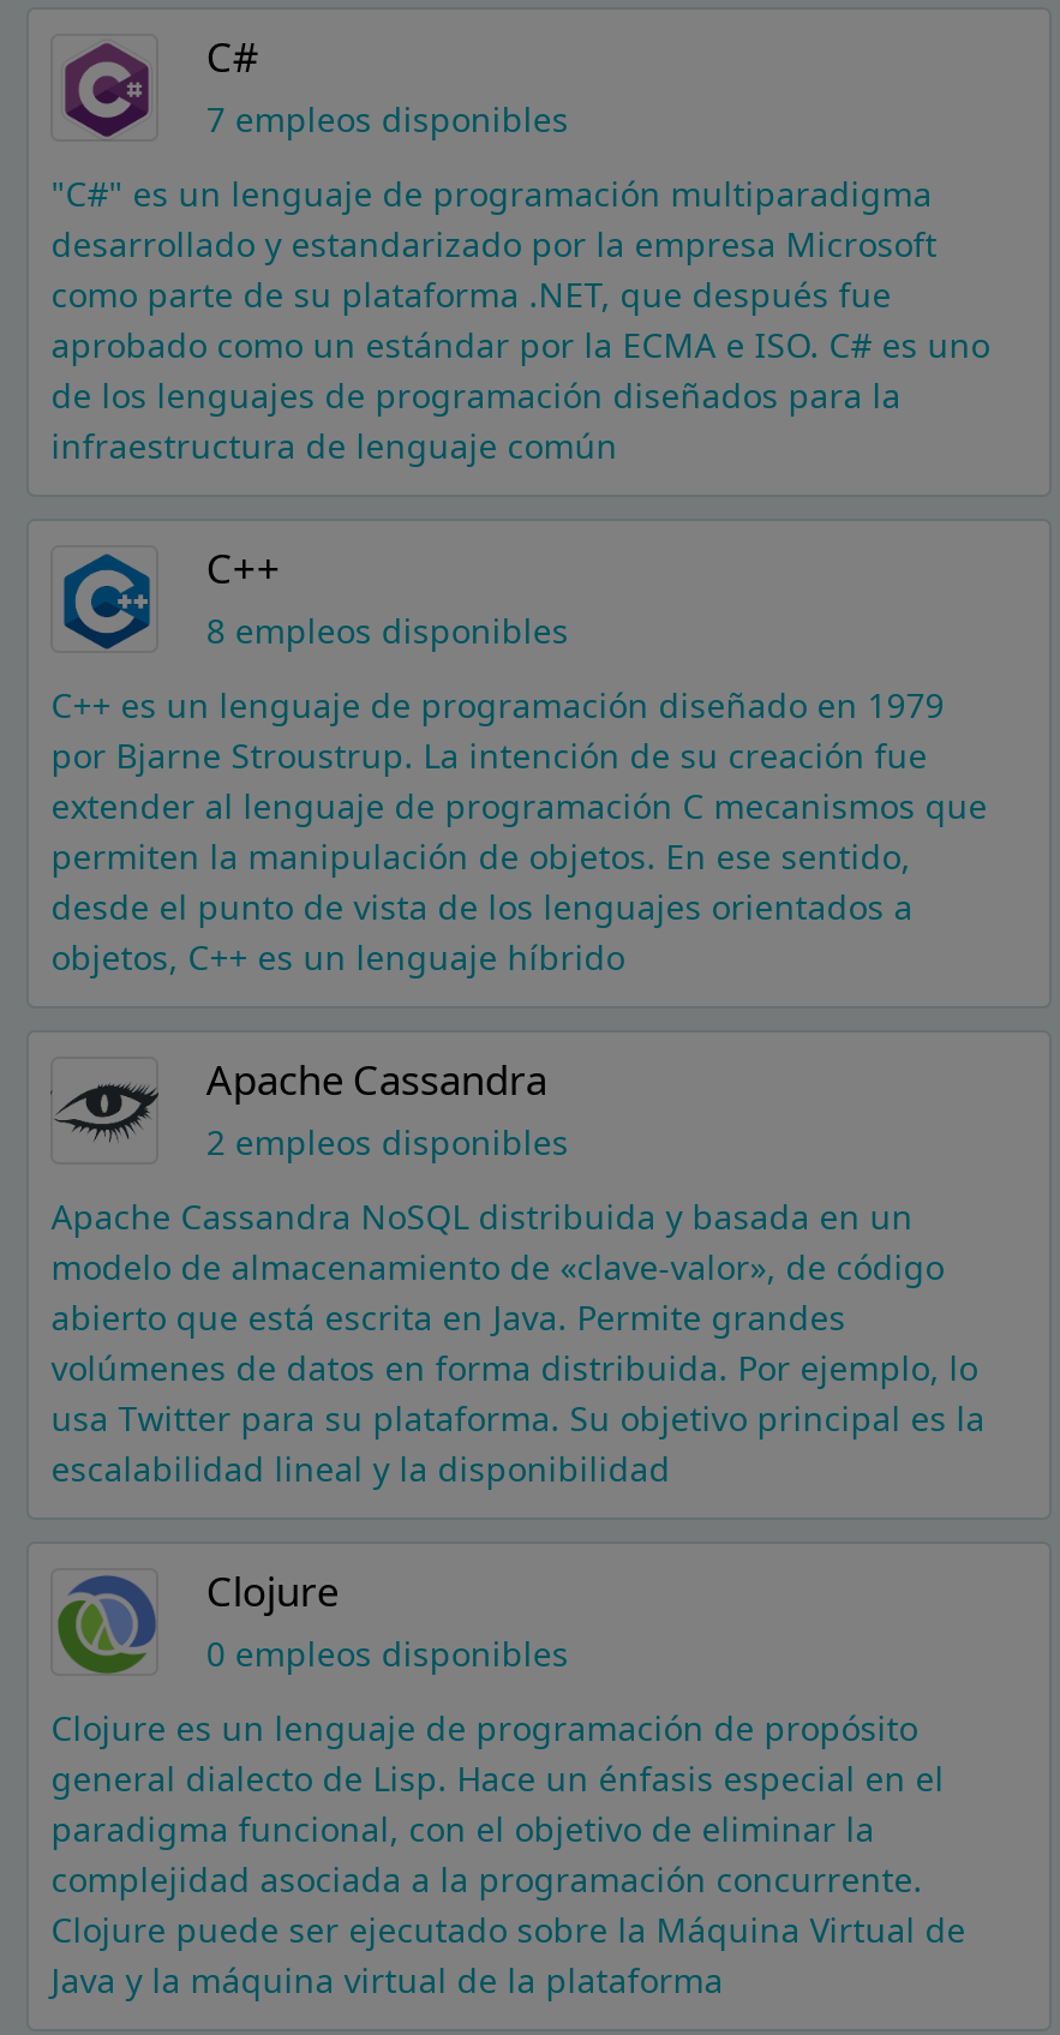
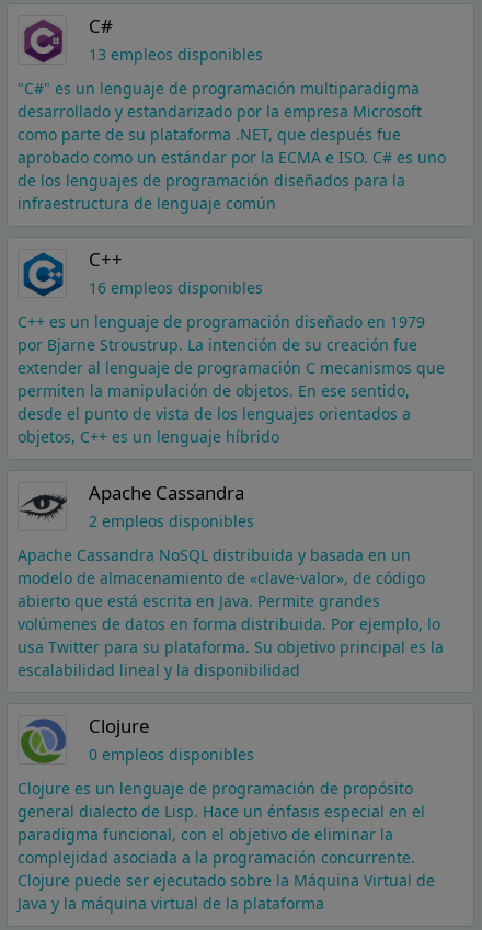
[206,96,569,141] 7 empleos disponibles -> [89,44,263,65] 13 empleos disponibles
[206,607,569,653] 8 empleos disponibles -> [89,277,263,298] 16 empleos disponibles

